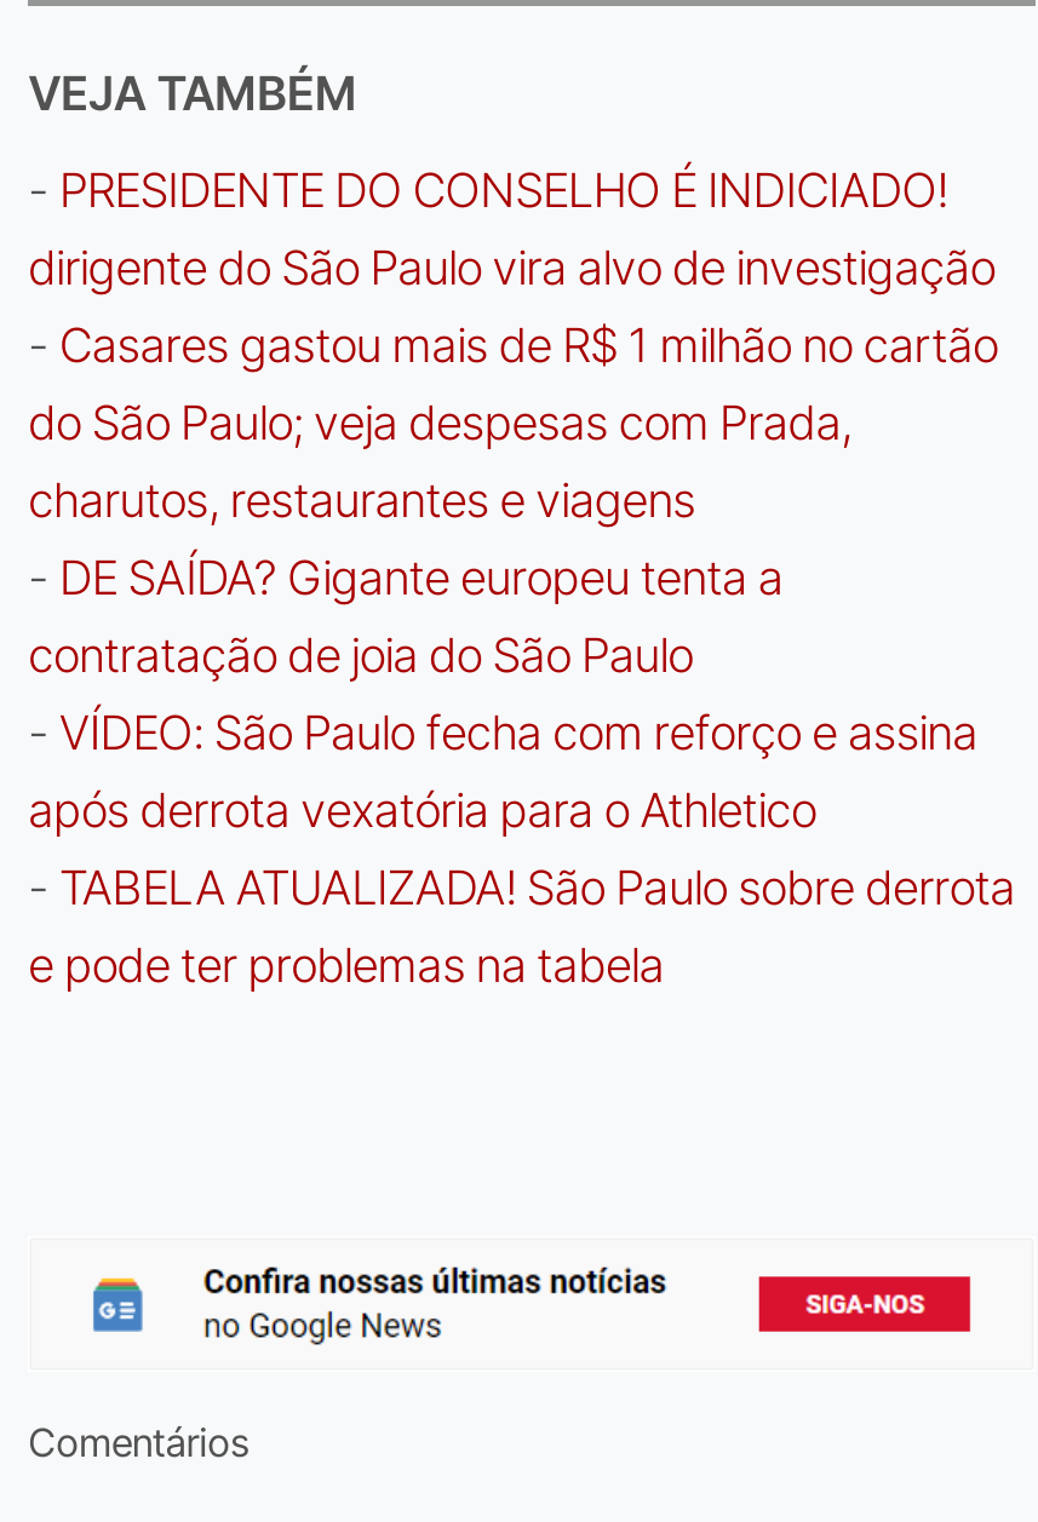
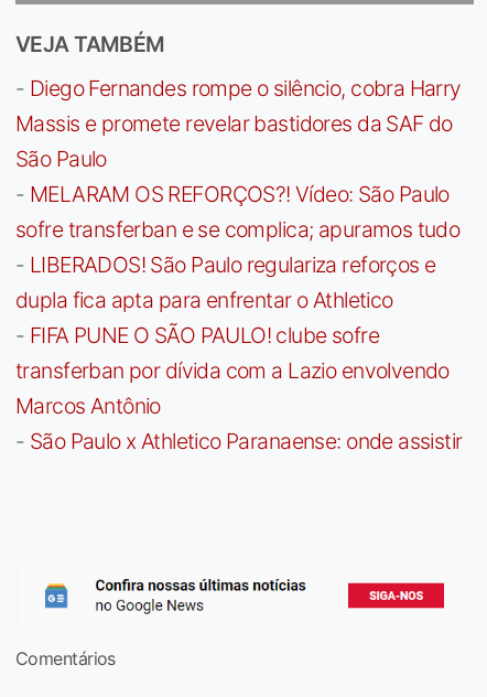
[28,162,1015,995] - PRESIDENTE DO CONSELHO É INDICIADO! | dirigente do São Paulo vira alvo de investigação | - Casares gastou mais de R$ 1 milhão no cartão | do São Paulo; veja despesas com Prada, | charutos, restaurantes e viagens | - DE SAÍDA? Gigante europeu tenta a | contratação de joia do São Paulo | - VÍDEO: São Paulo fecha com reforço e assina | após derrota vexatória para o Athletico | - TABELA ATUALIZADA! São Paulo sobre derrota | e pode ter problemas na tabela -> [15,76,462,455] - Diego Fernandes rompe o silêncio, cobra Harry | Massis e promete revelar bastidores da SAF do | São Paulo | - MELARAM OS REFORÇOS?! Vídeo: São Paulo | sofre transferban e se complica; apuramos tudo | - LIBERADOS! São Paulo regulariza reforços e | dupla fica apta para enfrentar o Athletico | - FIFA PUNE O SÃO PAULO! clube sofre | transferban por dívida com a Lazio envolvendo | Marcos Antônio | - São Paulo x Athletico Paranaense: onde assistir

